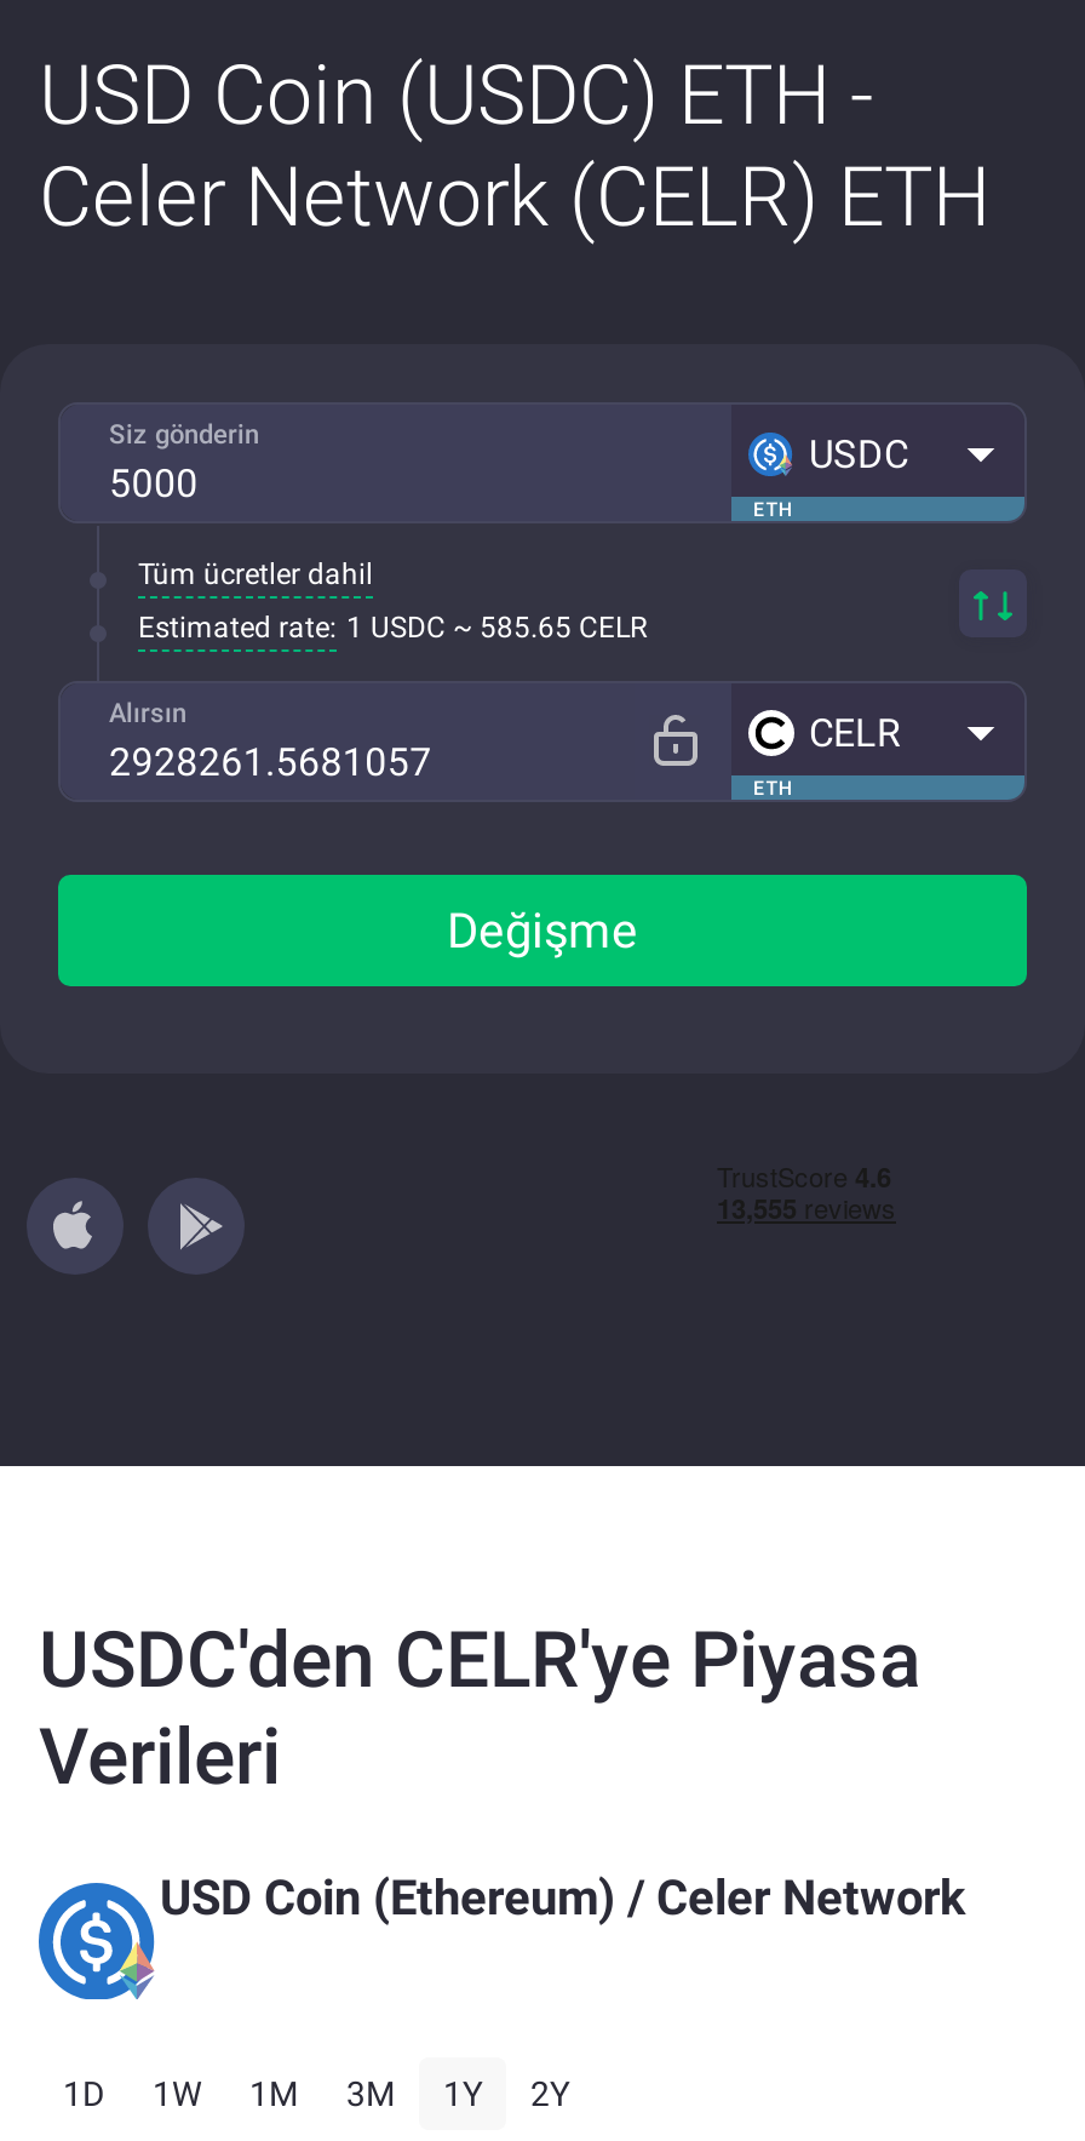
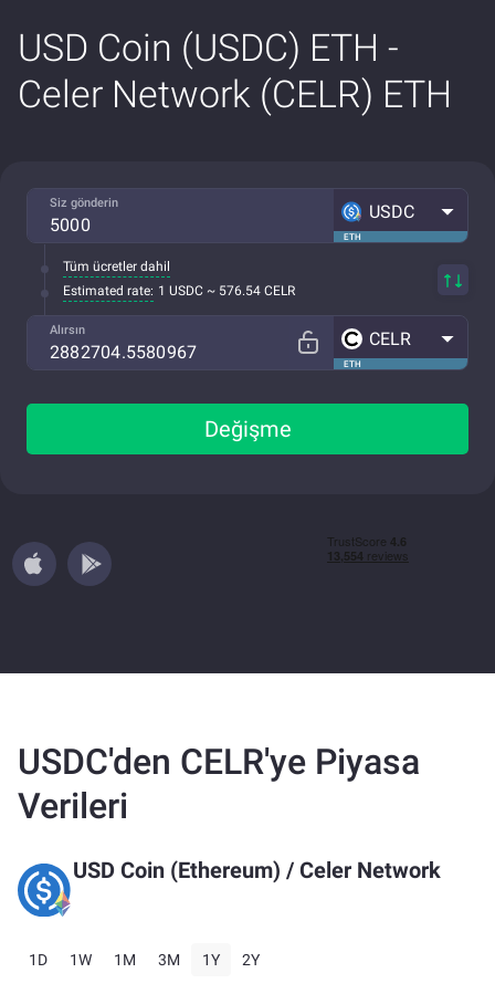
[138,609,647,645] Estimated rate: 1 USDC ~ 585.65 CELR -> [63,282,295,299] Estimated rate: 1 USDC ~ 576.54 CELR

